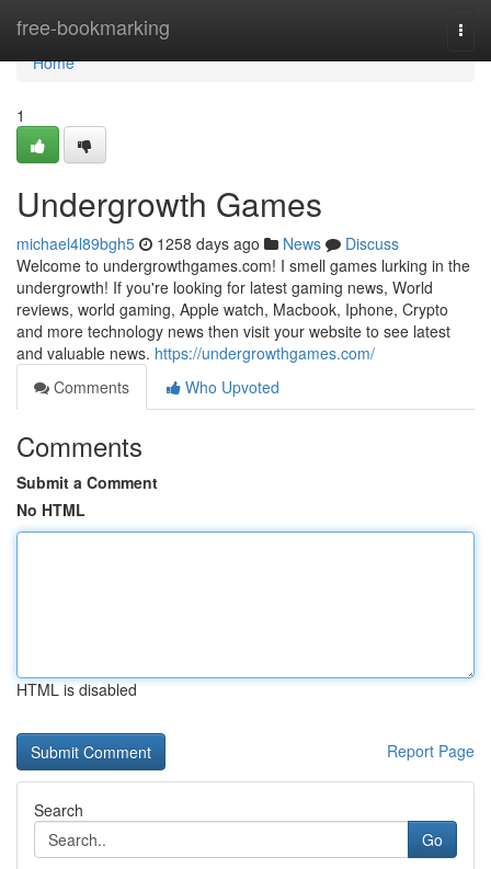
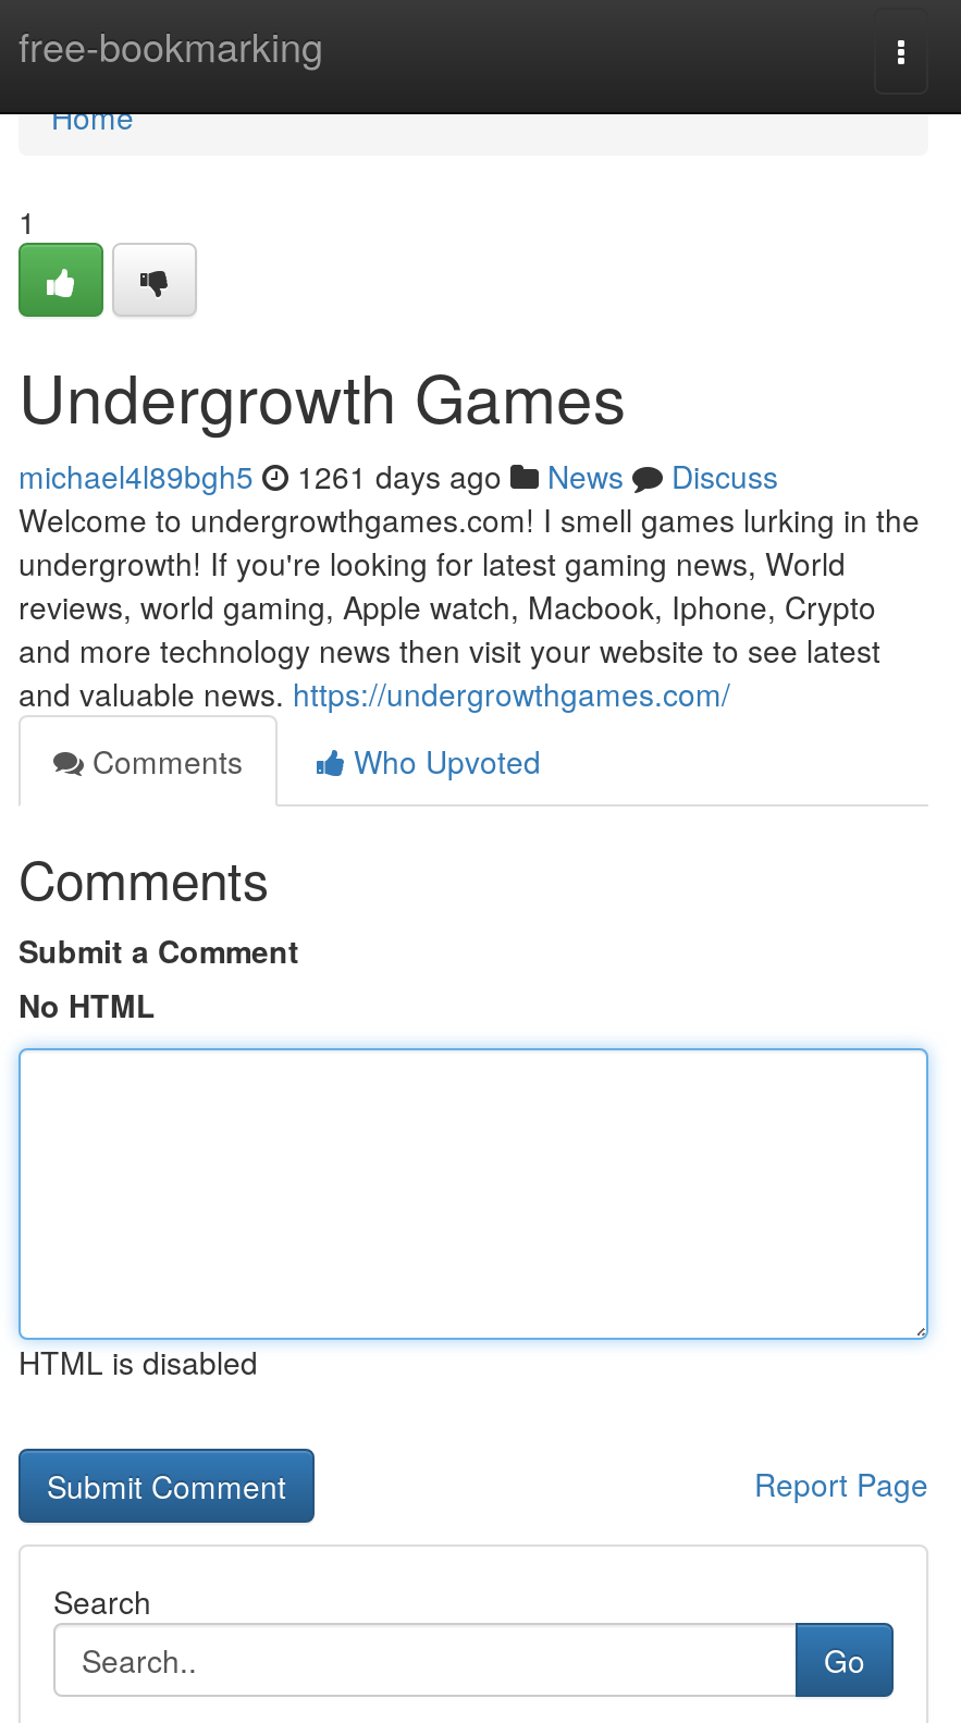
[16,232,399,254] michael4l89bgh5 1258 days ago News Discuss -> [19,454,778,497] michael4l89bgh5 1261 days ago News Discuss

